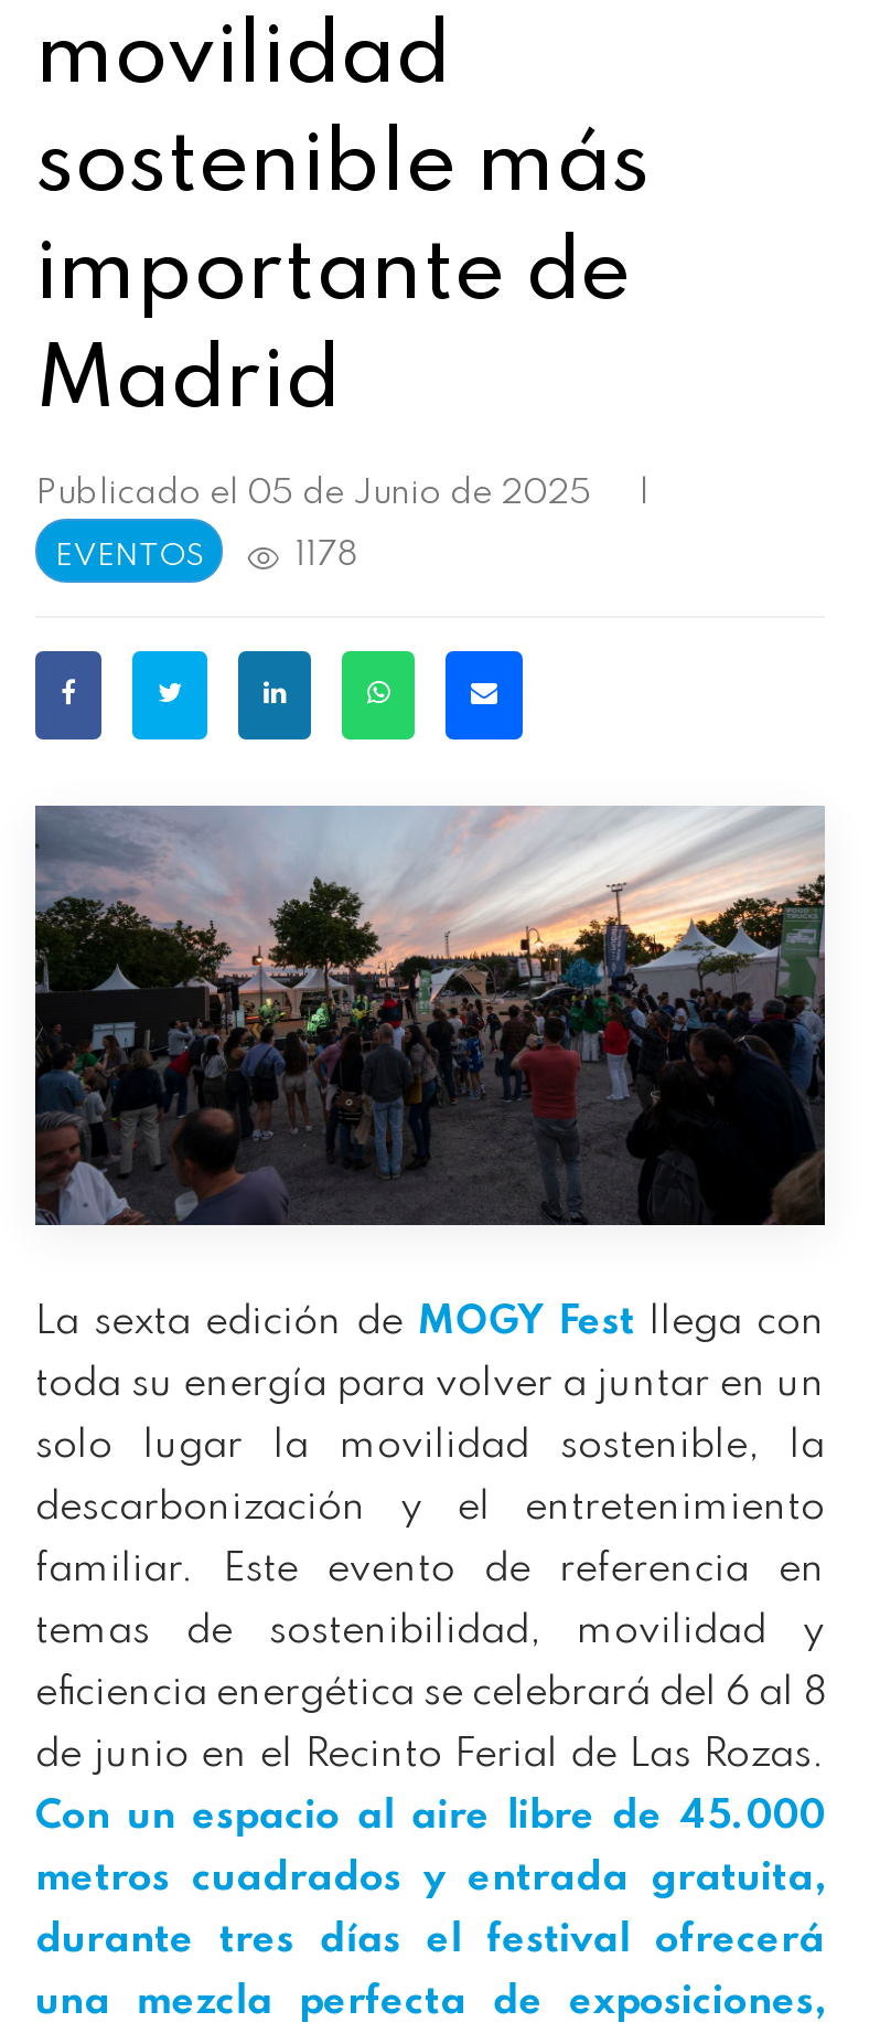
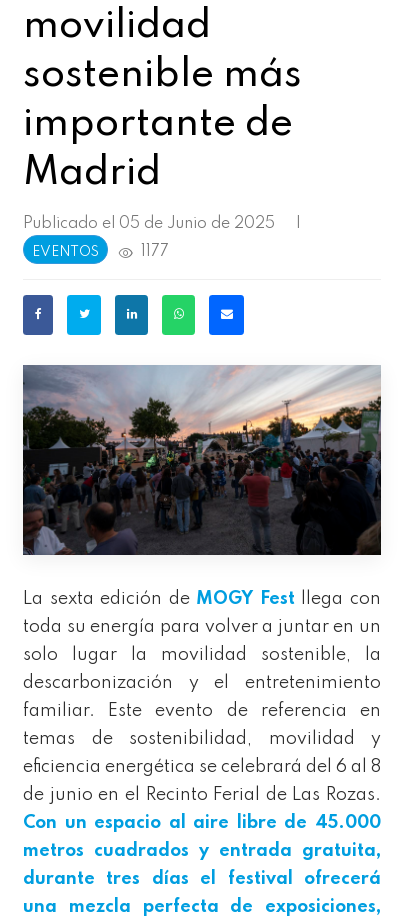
[286,539,357,575] 1178 -> [137,244,169,260] 1177

